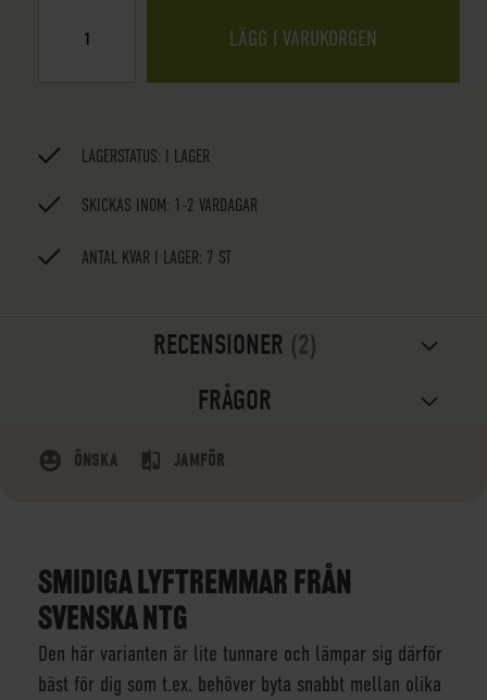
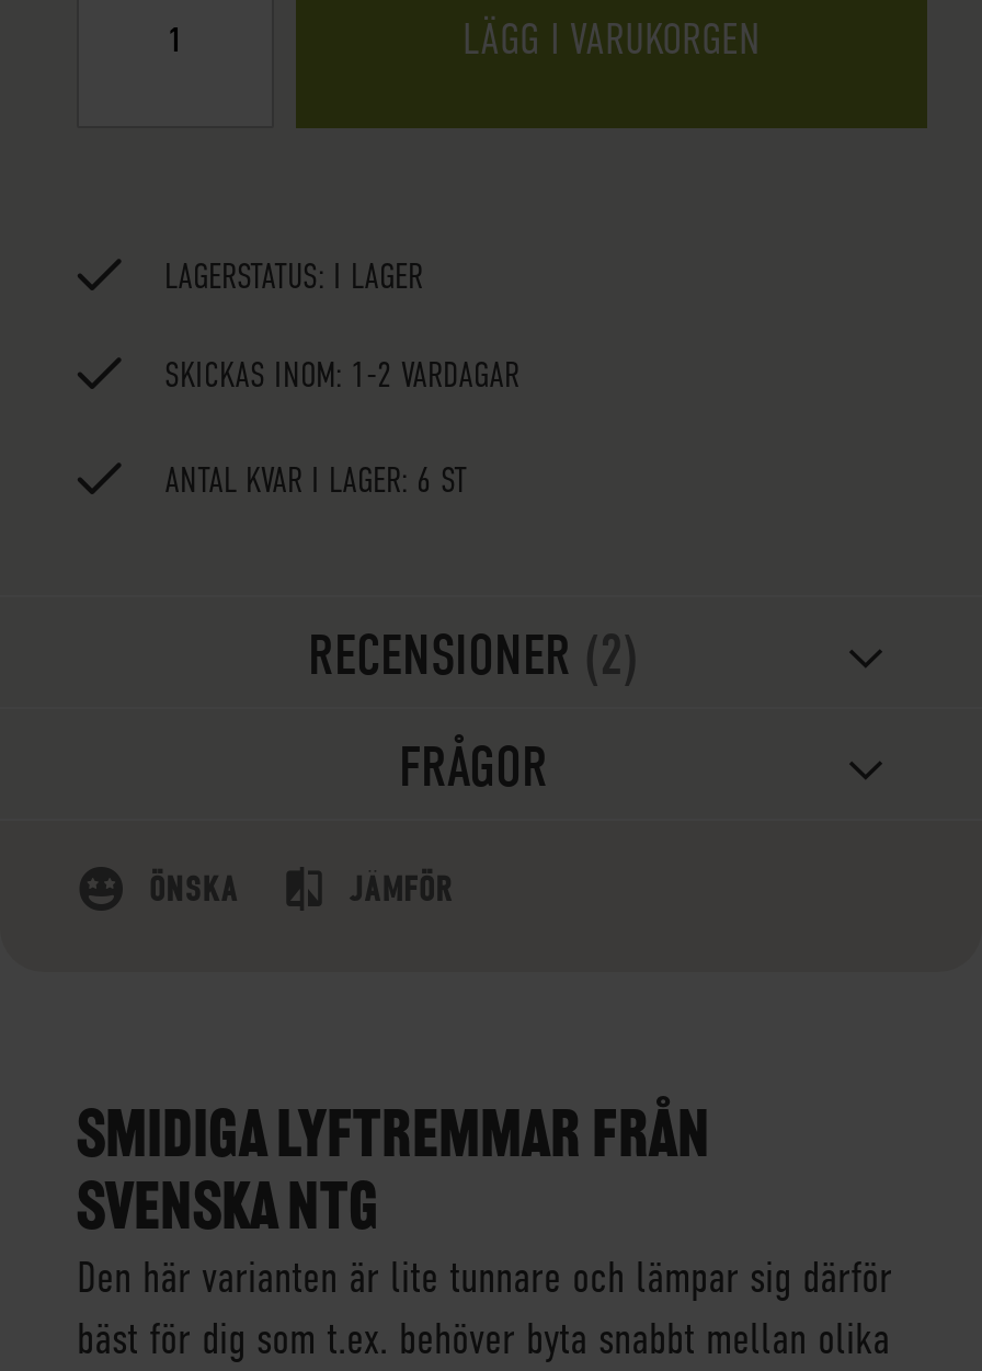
[82,248,232,267] ANTAL KVAR I LAGER: 7 ST -> [164,461,467,500] ANTAL KVAR I LAGER: 6 ST

